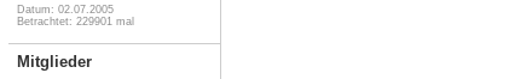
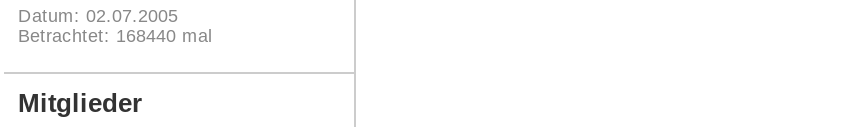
[17,16,134,28] Betrachtet: 229901 mal -> [18,27,212,47] Betrachtet: 168440 mal

